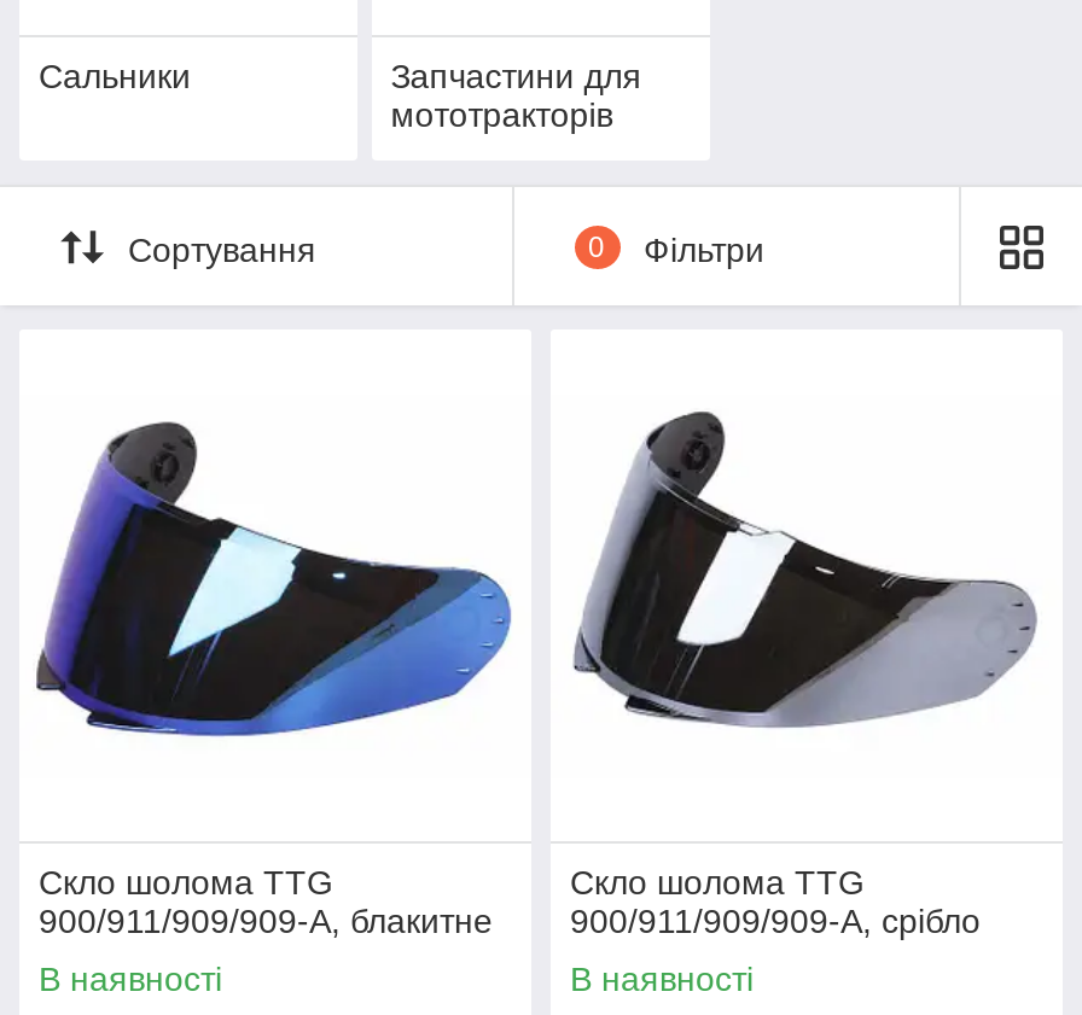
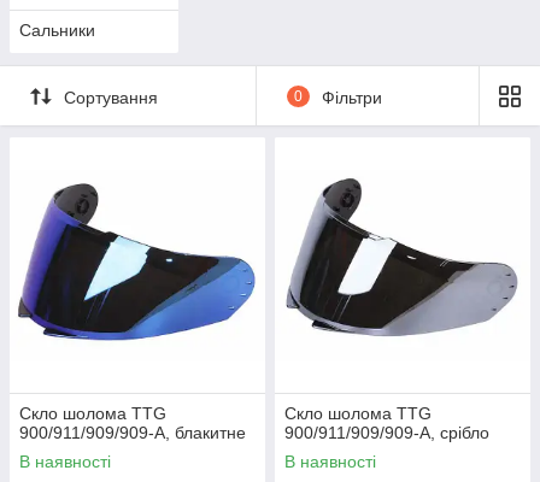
[391,57,642,135] Запчастини для | мототракторів -> none

